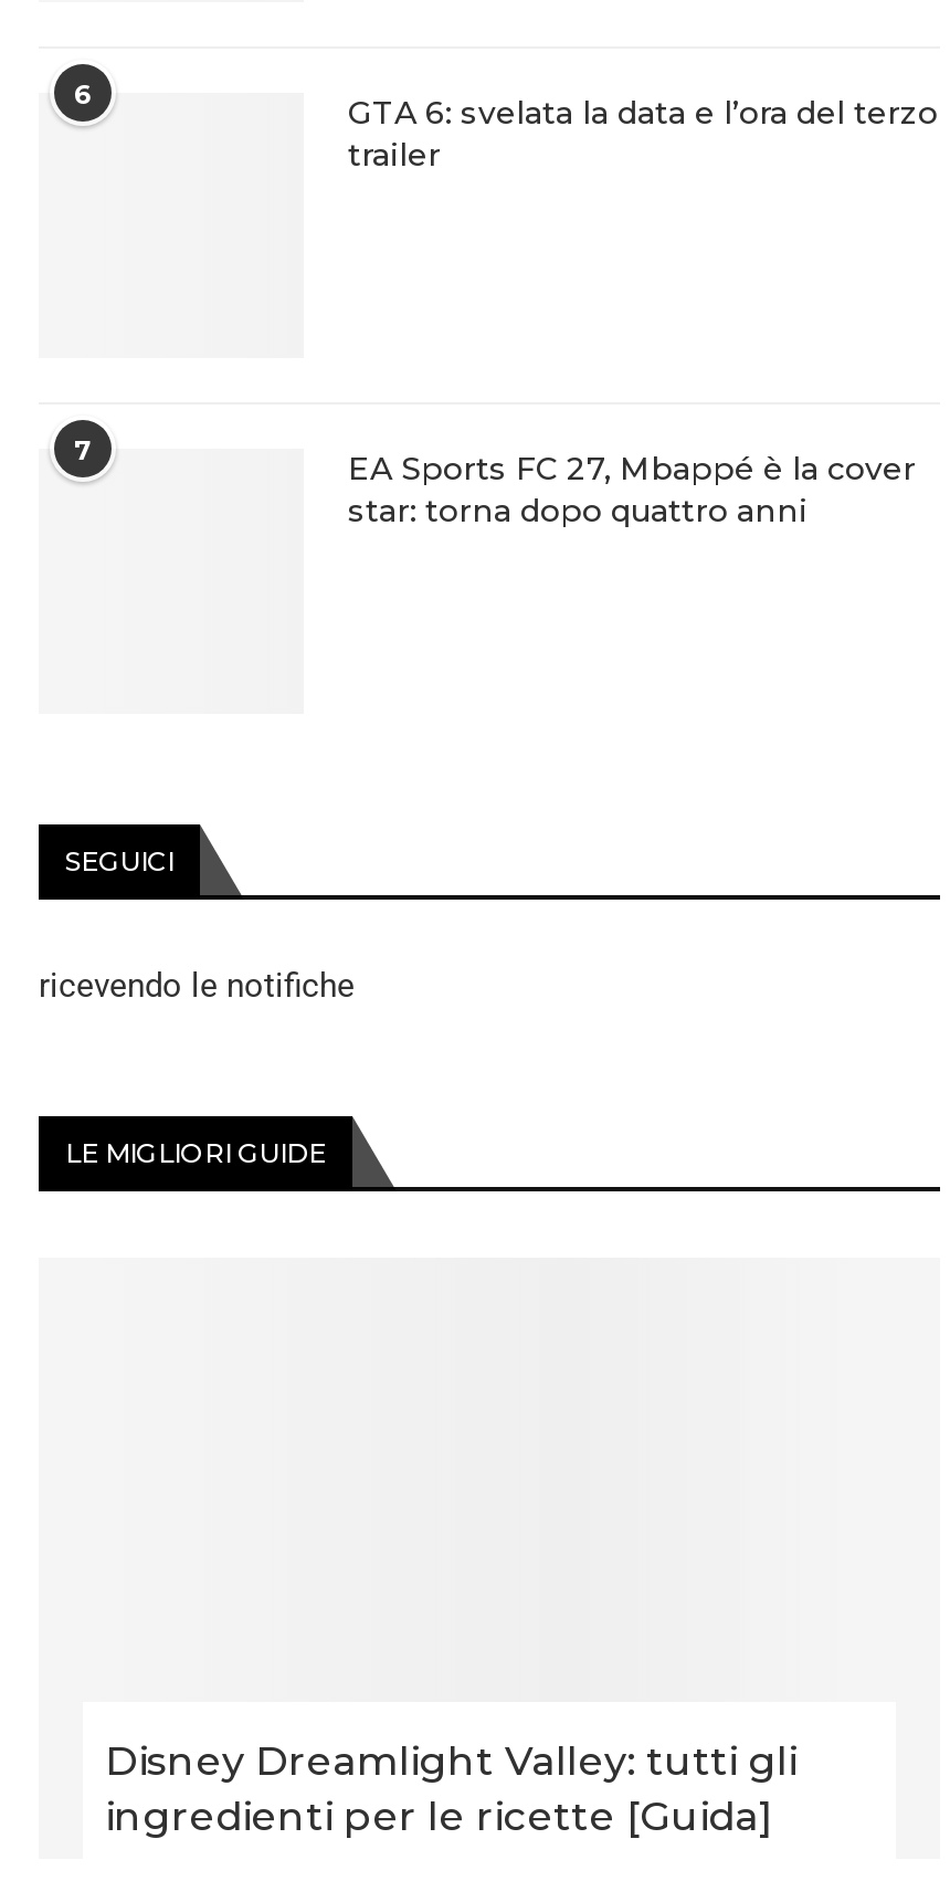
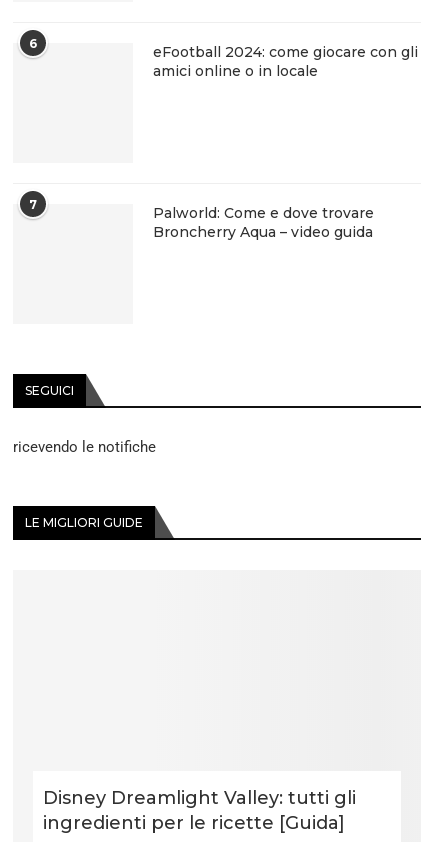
[348,94,938,176] GTA 6: svelata la data e l’ora del terzo | trailer -> [153,43,418,80] eFootball 2024: come giocare con gli | amici online o in locale
[348,450,916,532] EA Sports FC 27, Mbappé è la cover | star: torna dopo quattro anni -> [153,204,374,241] Palworld: Come e dove trovare | Broncherry Aqua – video guida

